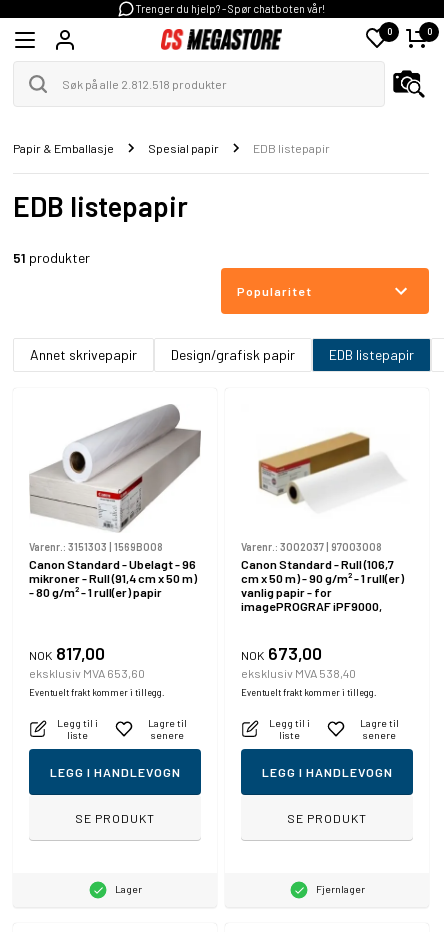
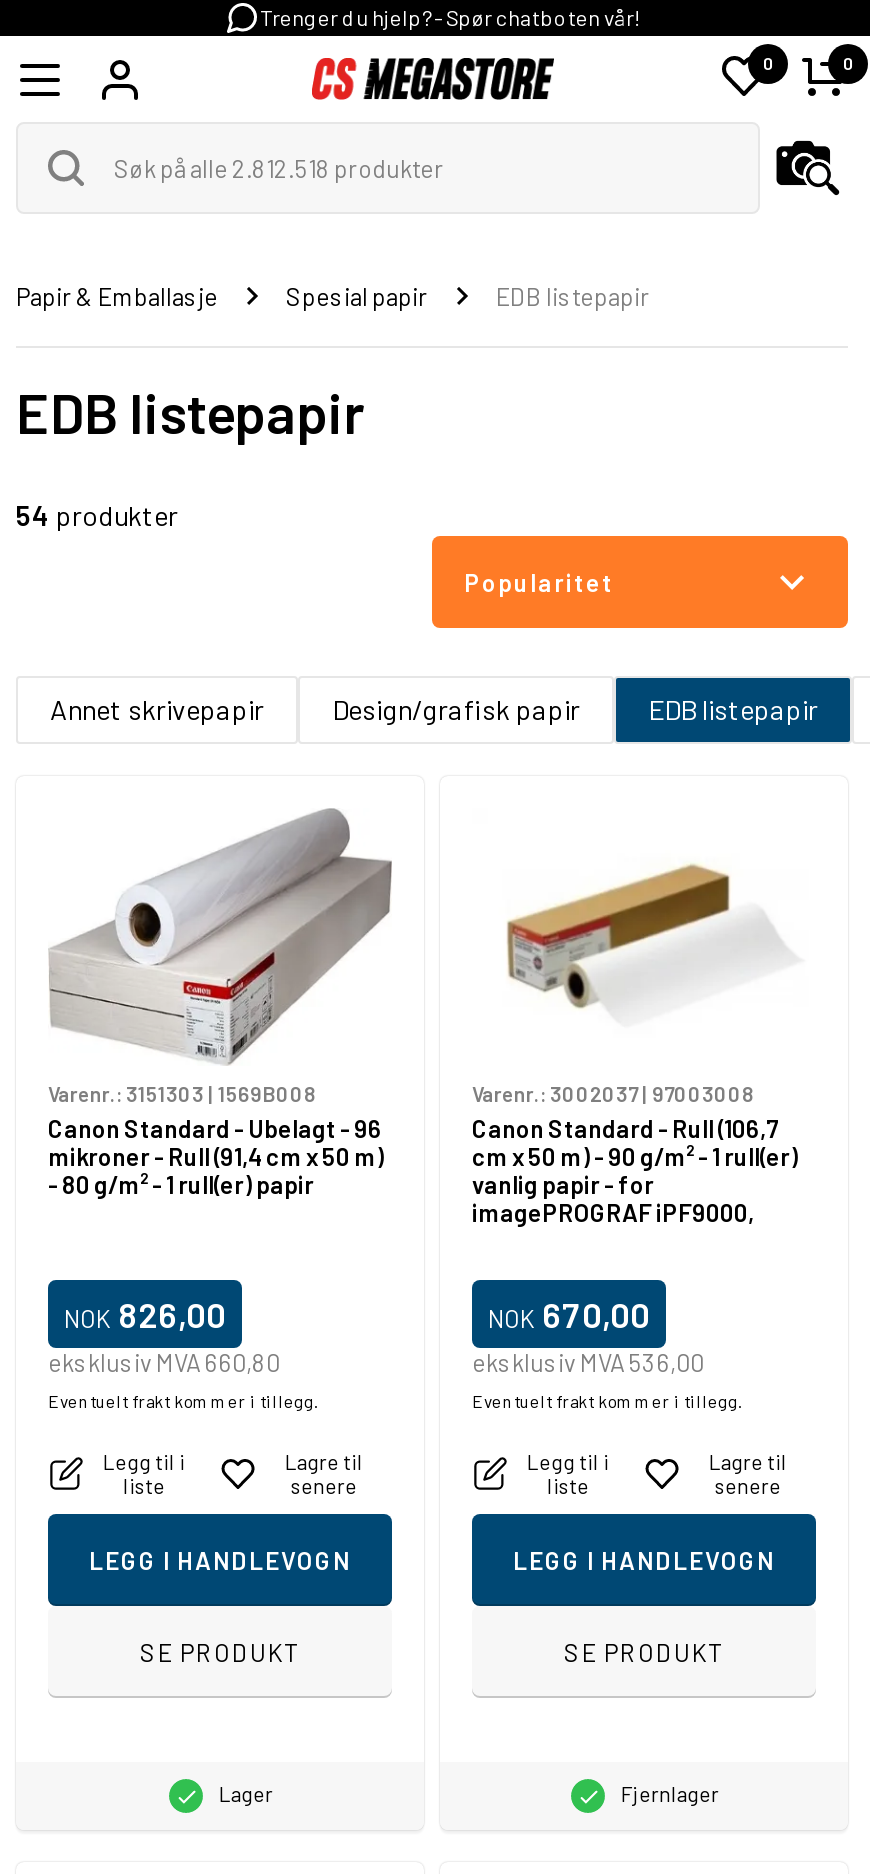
[13,249,90,266] 51 produkter -> [16,498,178,532] 54 produkter
[29,642,105,664] NOK 817,00 -> [64,1292,226,1336] NOK 826,00
[241,642,322,664] NOK 673,00 -> [488,1292,650,1336] NOK 670,00
[29,666,145,680] eksklusiv MVA 653,60 -> [48,1348,280,1376] eksklusiv MVA 660,80
[241,666,356,680] eksklusiv MVA 538,40 -> [472,1348,704,1376] eksklusiv MVA 536,00

